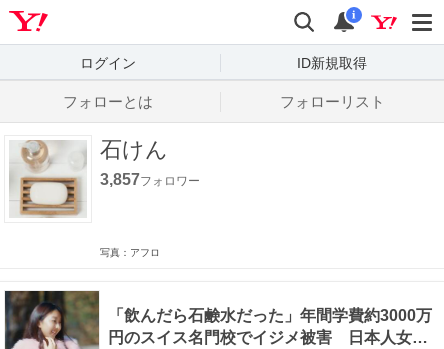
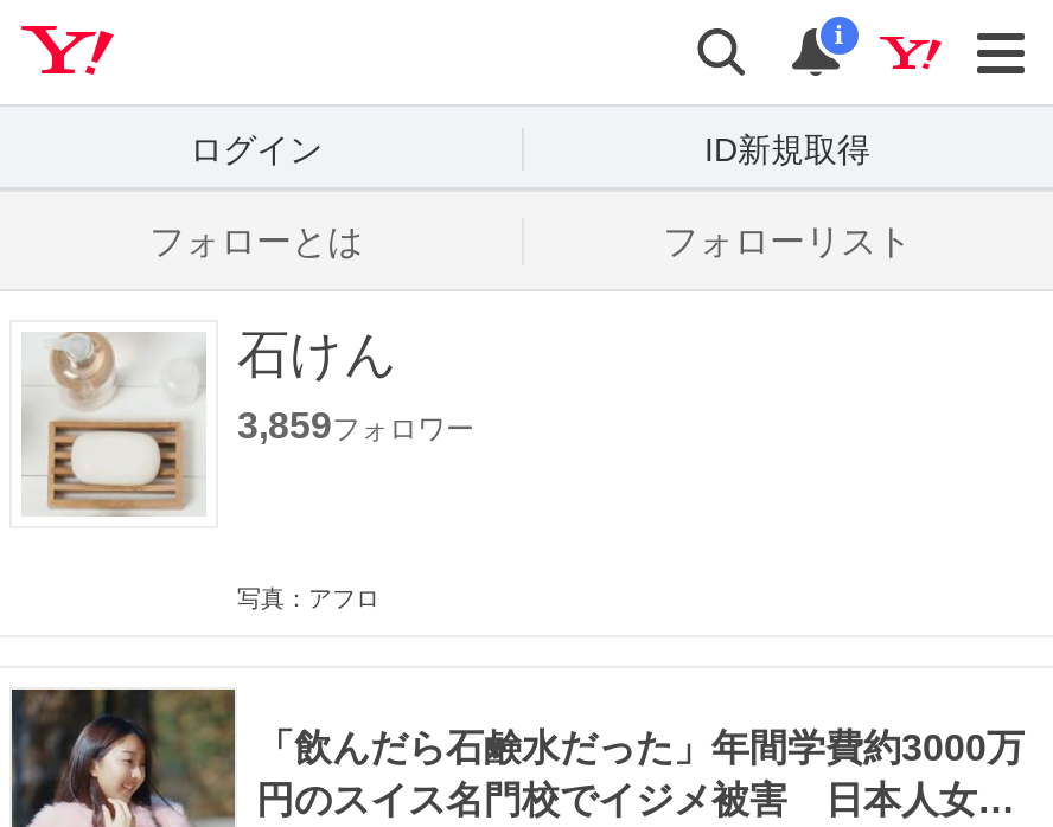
[100,171,200,188] 3,857フォロワー -> [237,405,474,445] 3,859フォロワー

